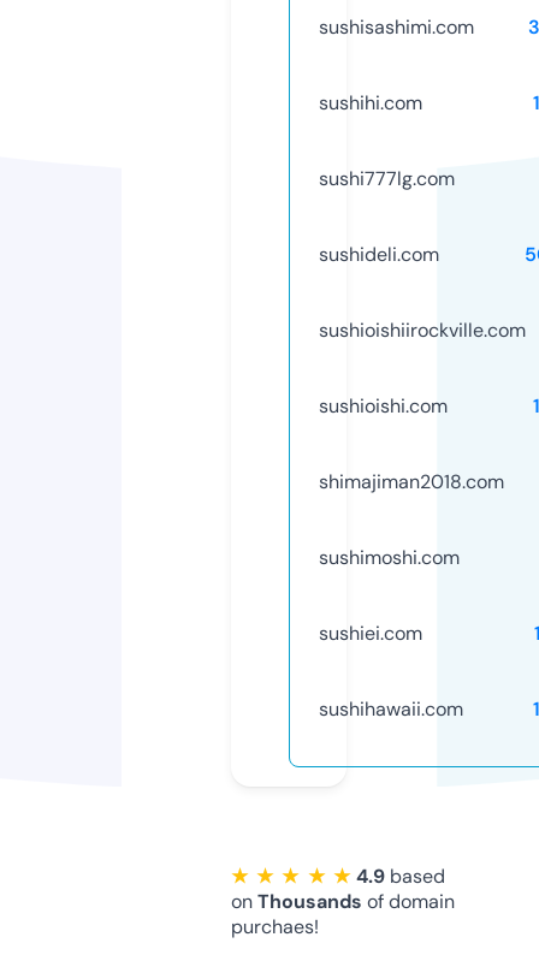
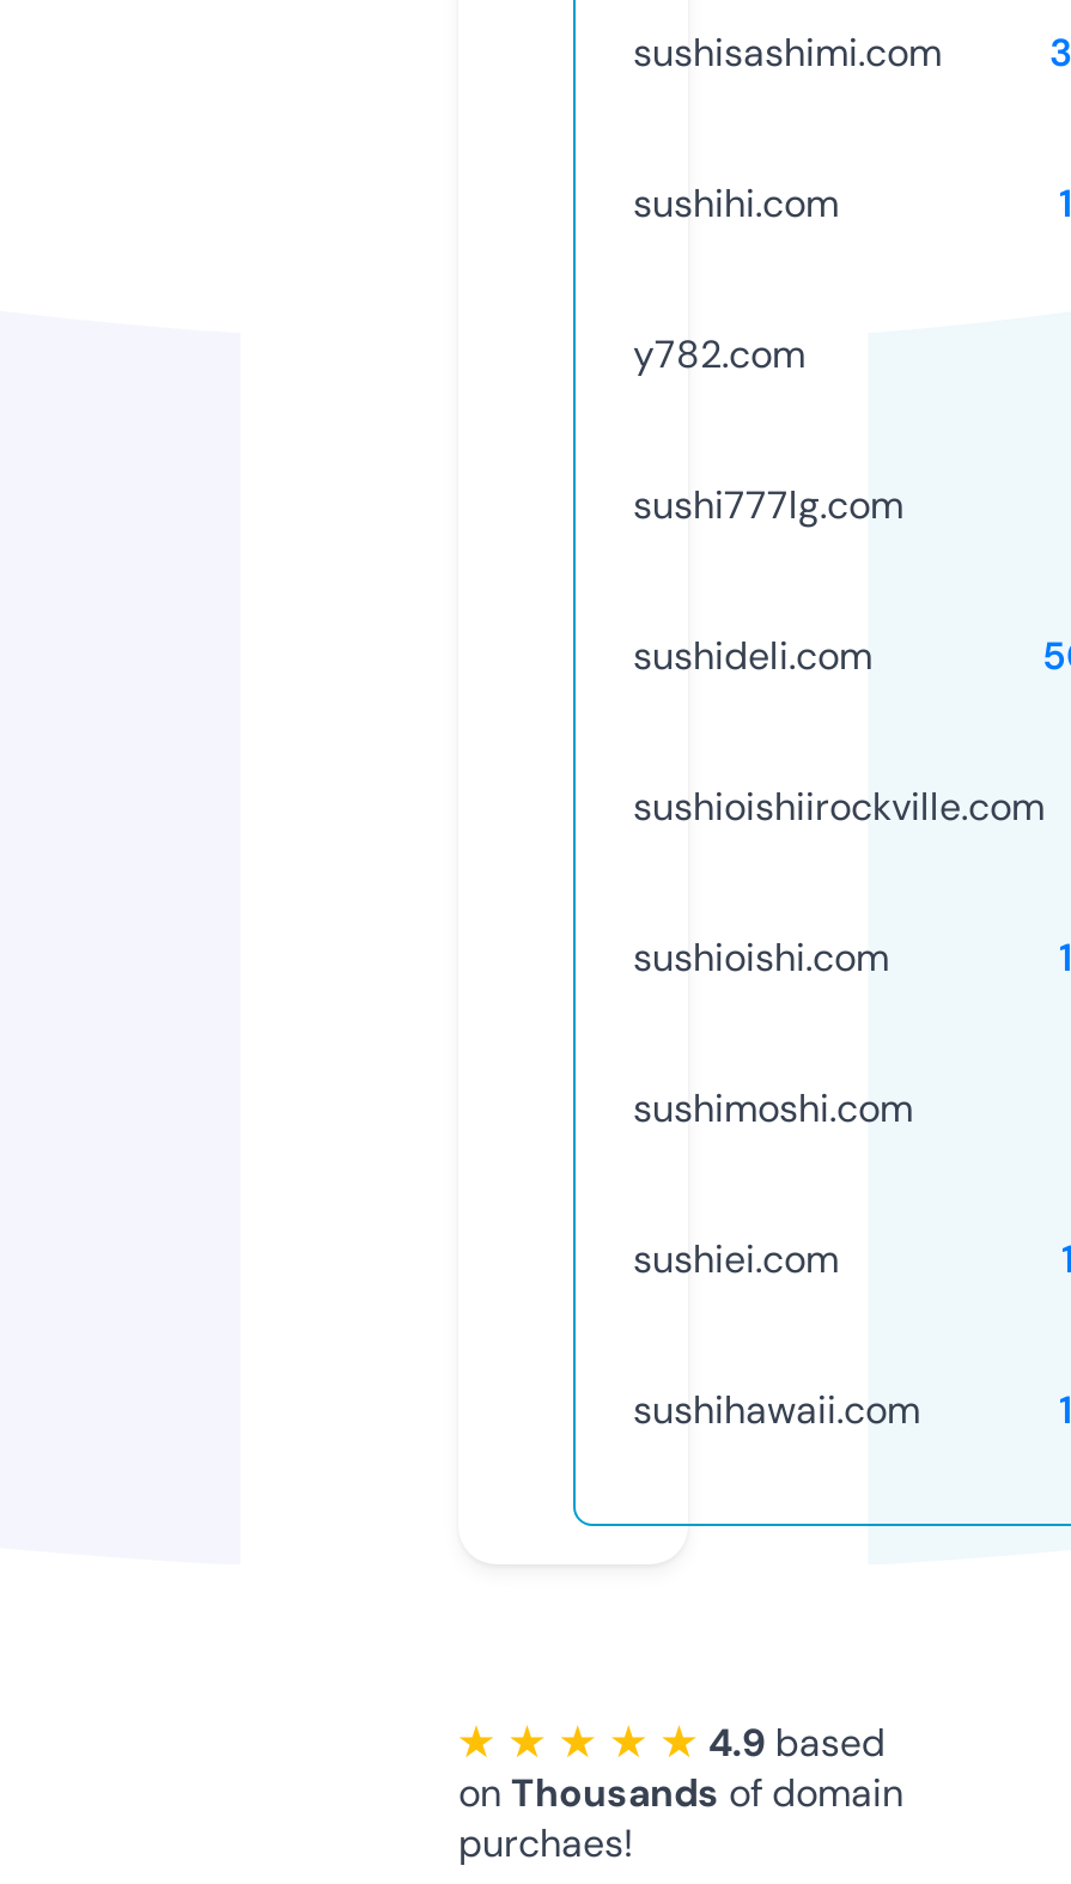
none -> [633,329,805,379] y782.com
moved [319,166,526,418] -> [633,479,1045,982]: sushi777lg.com | sushideli.com | sushioishiirockville.com | sushioishi.com
[319,469,504,494] shimajiman2018.com -> none

